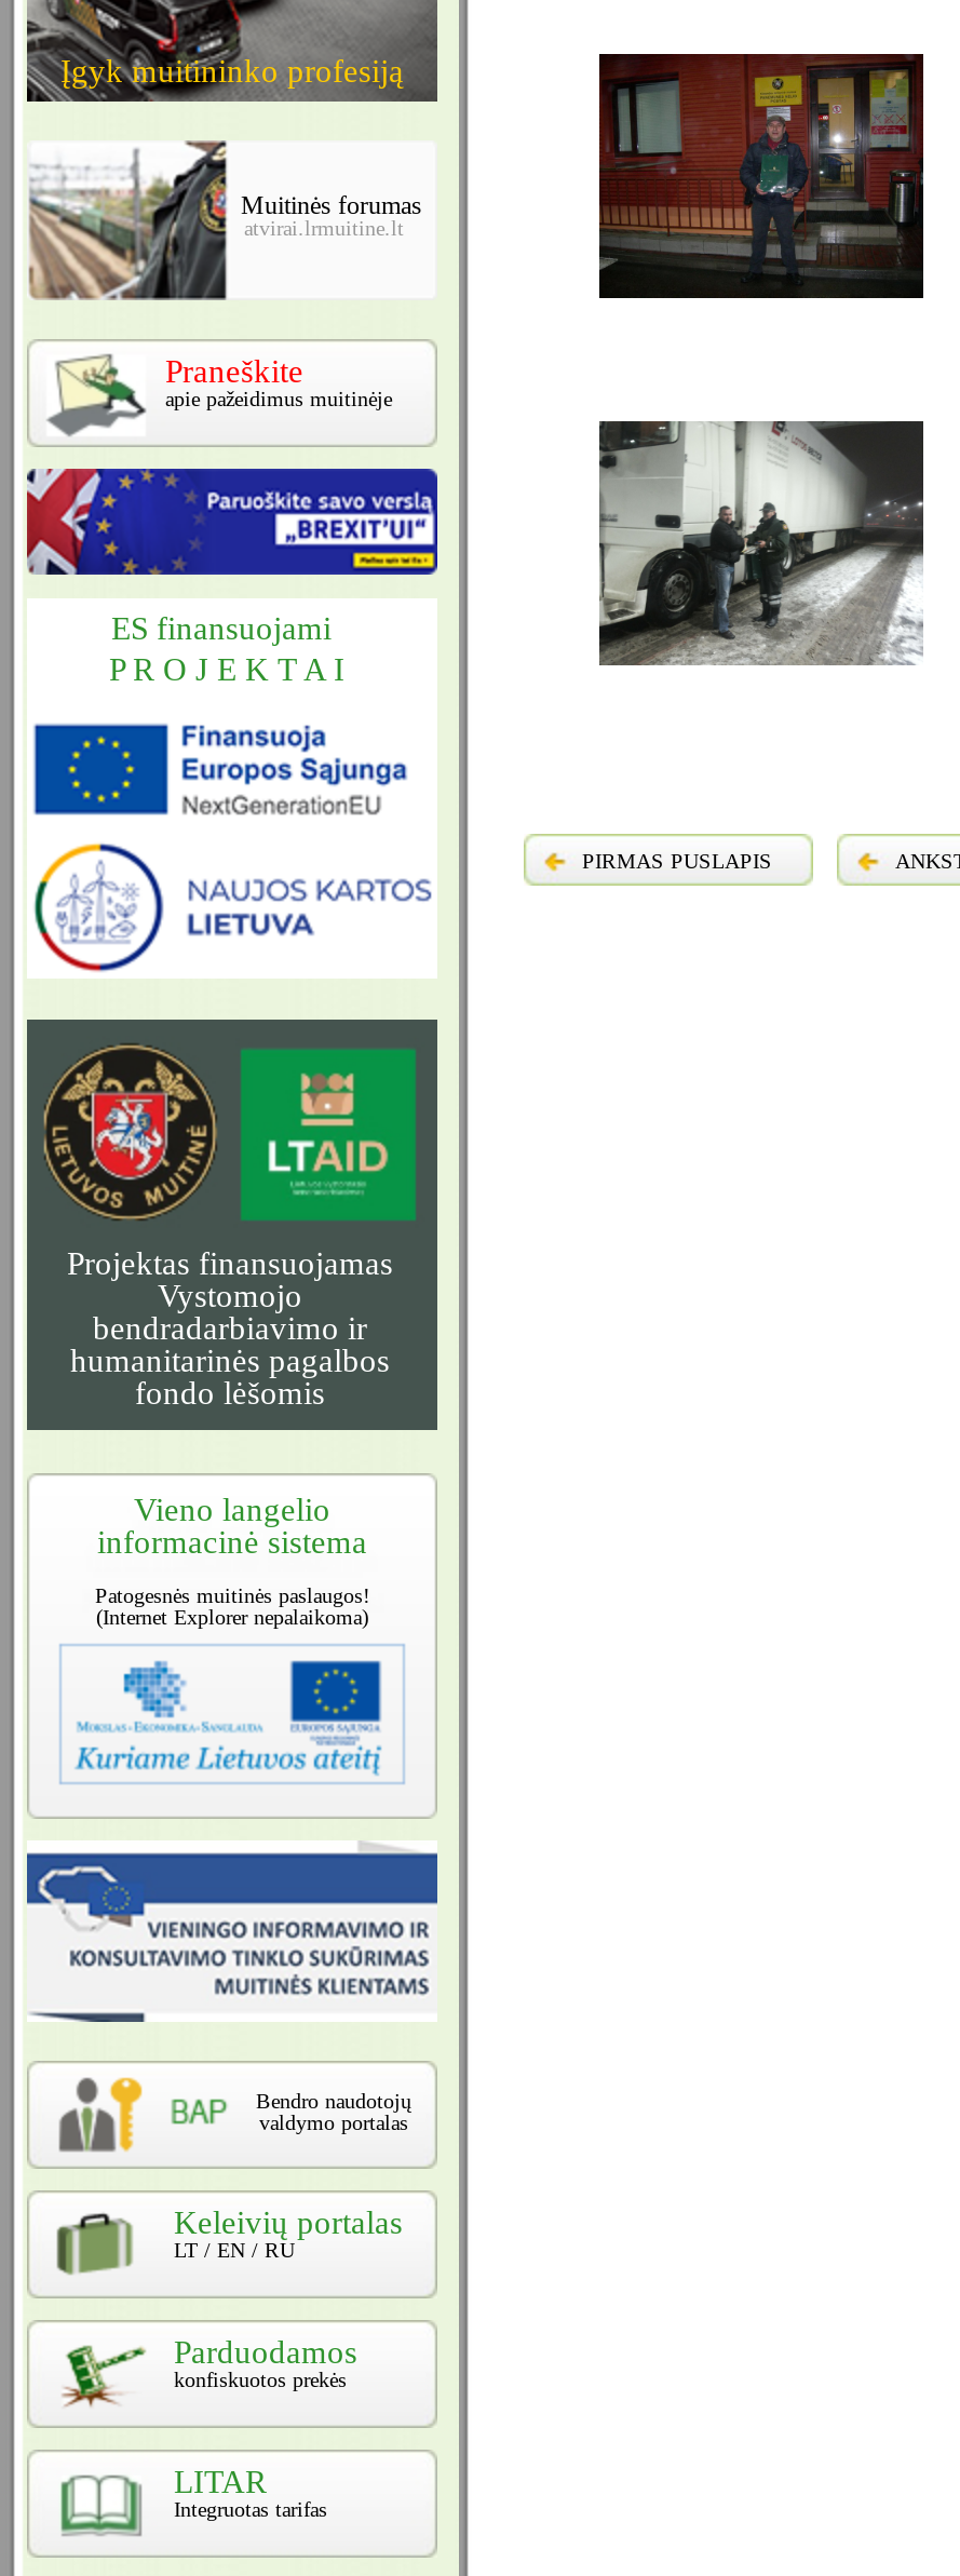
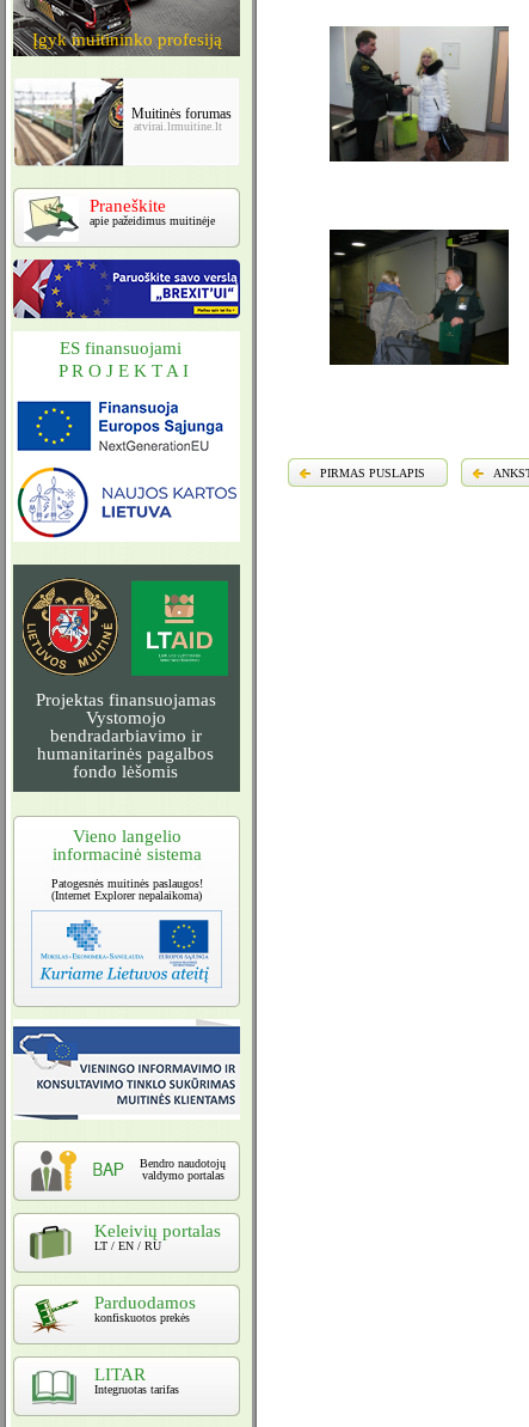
[597,48,925,300] [image] -> [328,25,510,165] [image]
[597,415,923,667] [image] -> [328,228,510,368] [image]

